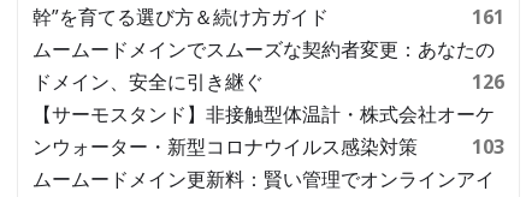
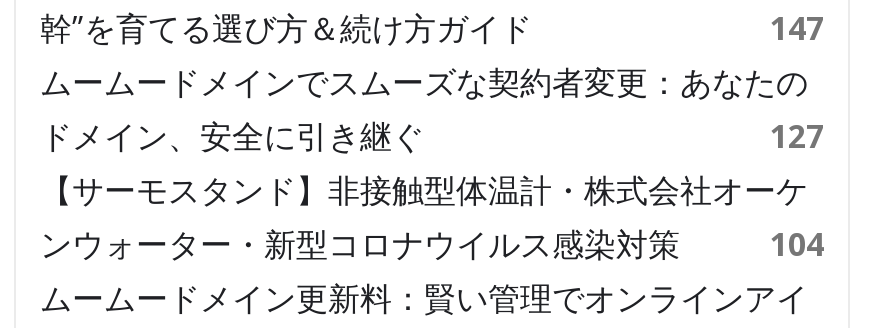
[472,4,504,30] 161 -> [770,6,824,50] 147
[472,69,504,95] 126 -> [770,114,824,158] 127
[472,134,504,160] 103 -> [770,222,824,266] 104

